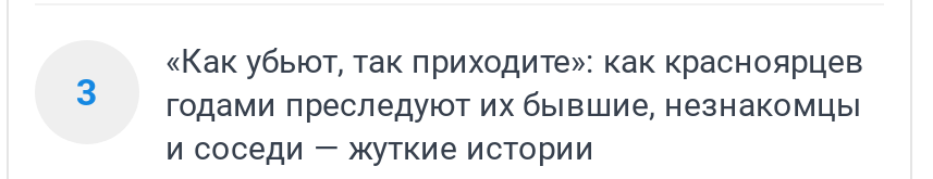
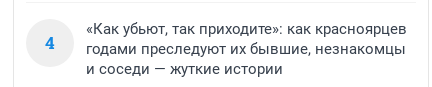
[76,66,862,125] 3 годами преследуют их бывшие, незнакомцы -> [44,31,406,58] 4 годами преследуют их бывшие, незнакомцы

